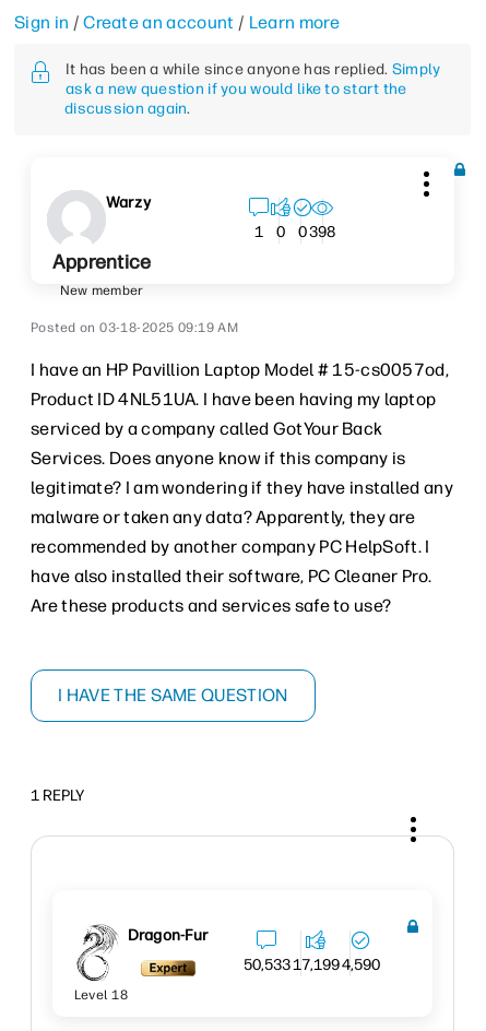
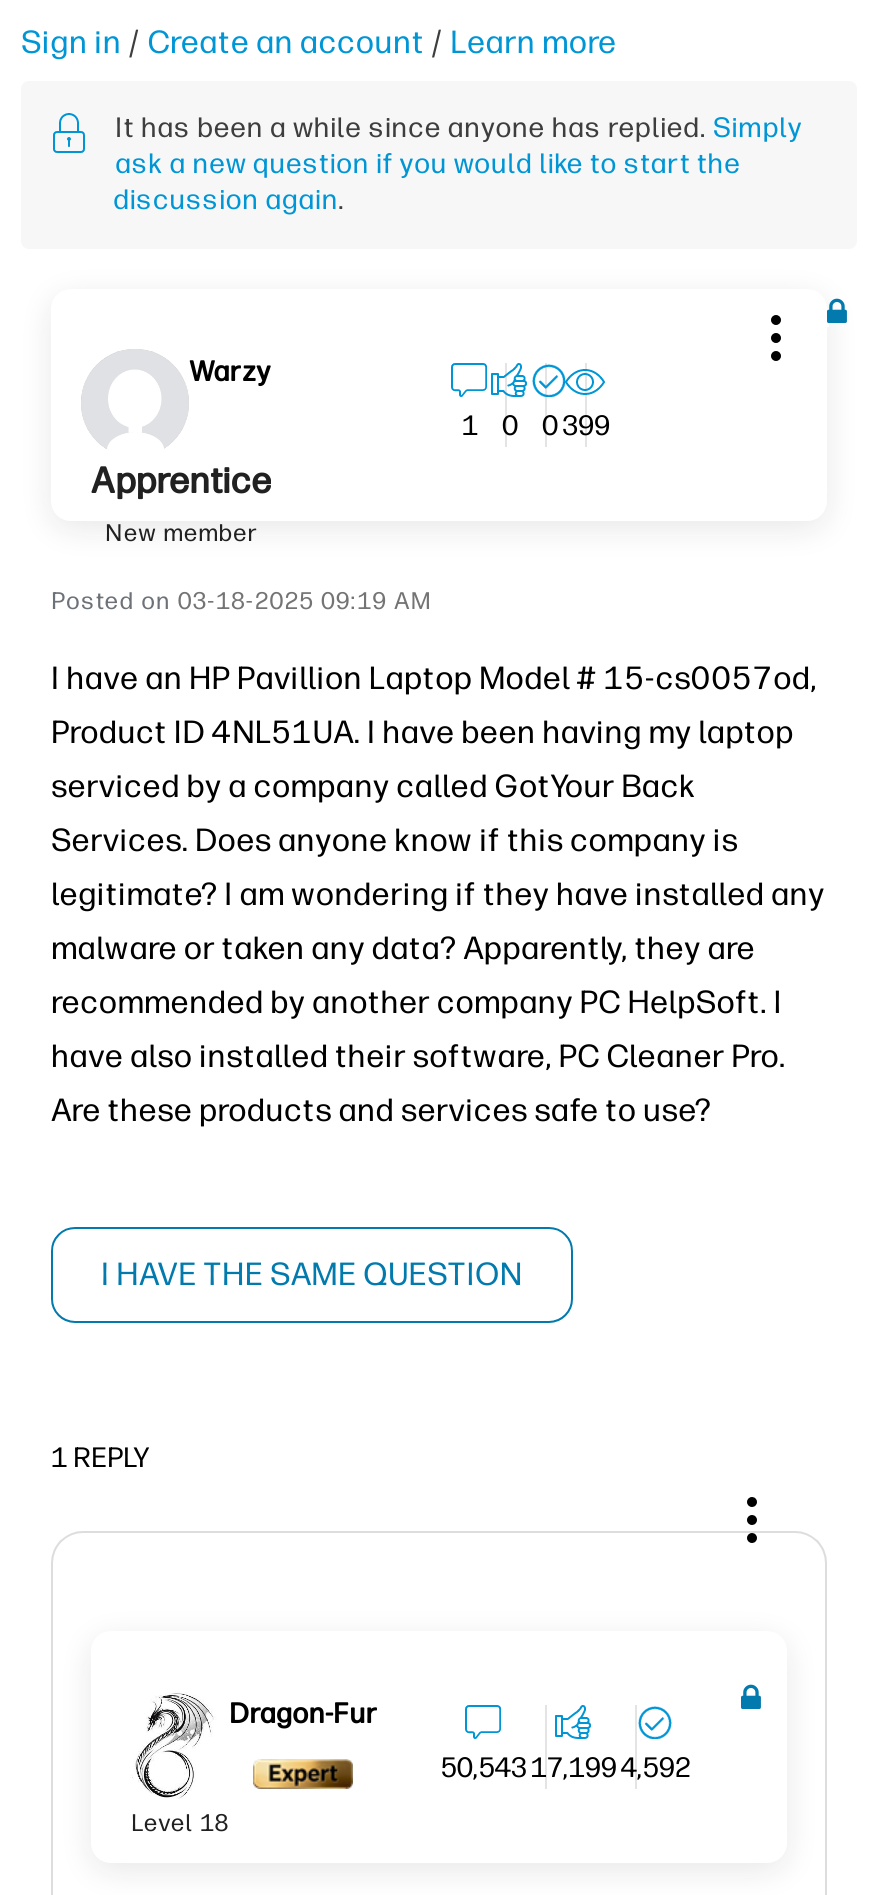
[255,222,336,241] 1 0 0 398 -> [462,408,610,443] 1 0 0 399
[243,956,380,974] 50,533 17,199 4,590 -> [440,1751,690,1785] 50,543 17,199 4,592

